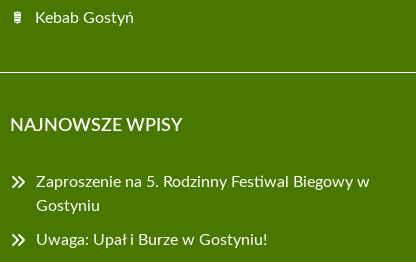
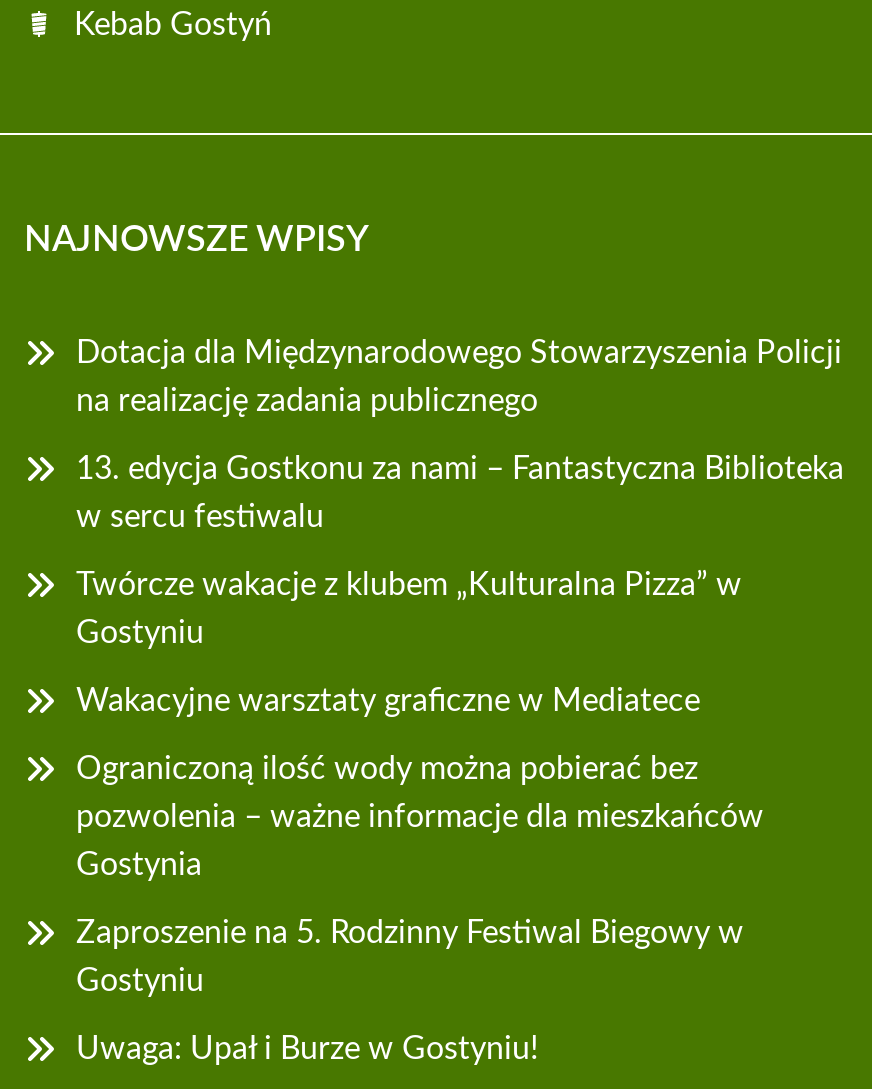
none -> [76,337,844,881] Dotacja dla Międzynarodowego Stowarzyszenia Policji | na realizację zadania publicznego | 13. edycja Gostkonu za nami – Fantastyczna Biblioteka | w sercu festiwalu | Twórcze wakacje z klubem „Kulturalna Pizza” w | Gostyniu | Wakacyjne warsztaty graficzne w Mediatece | Ograniczoną ilość wody można pobierać bez | pozwolenia – ważne informacje dla mieszkańców | Gostynia

